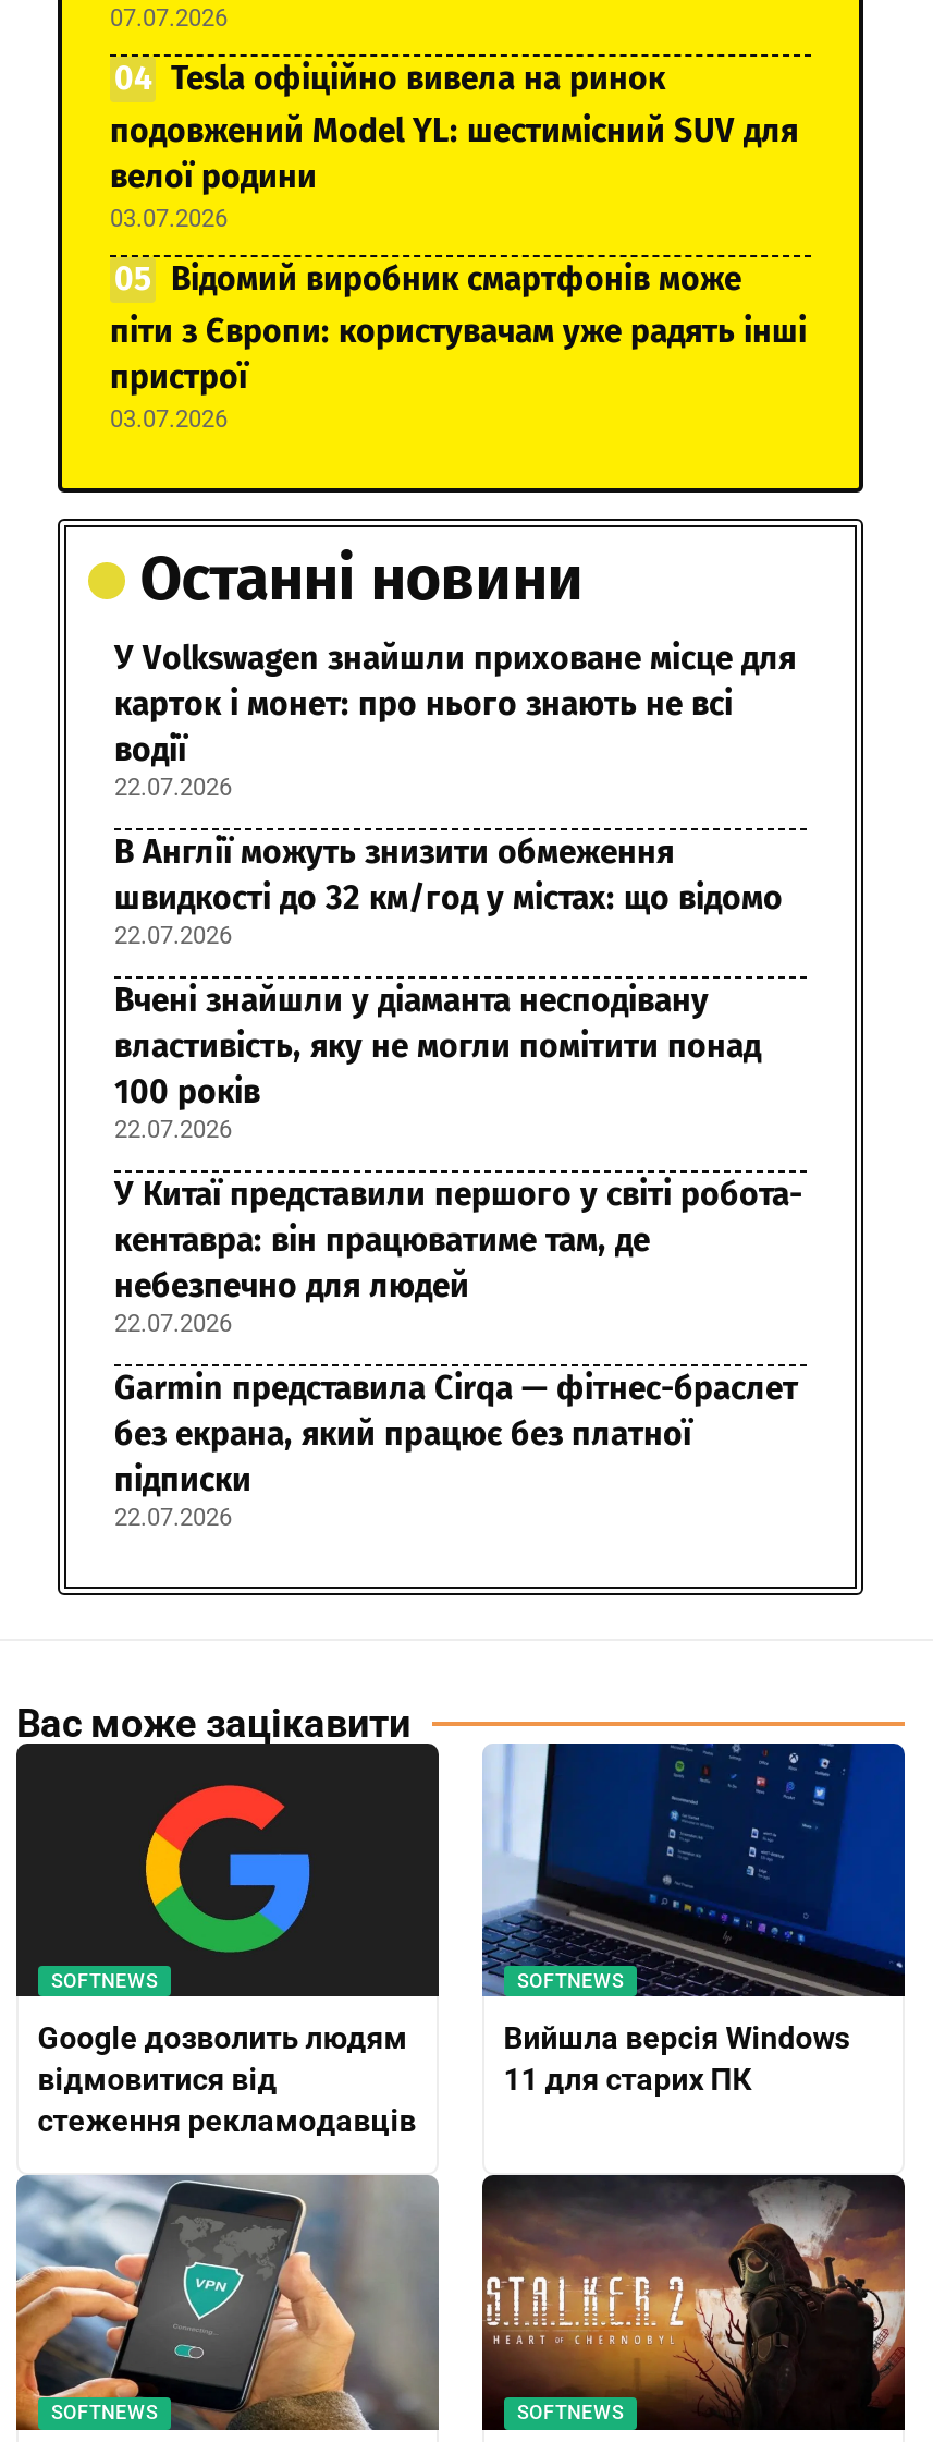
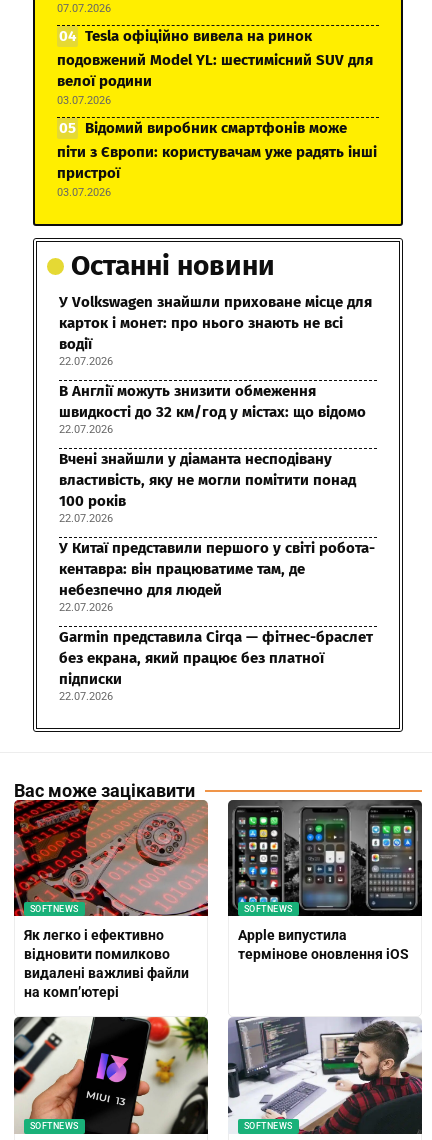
[14,1741,441,2139] [image] | Google дозволить людям | відмовитися від | стеження рекламодавців -> [13,799,209,1000] [image] | Як легко і ефективно | відновити помилково | видалені важливі файли | на комп’ютері
[480,1741,907,2097] [image] | Вийшла версія Windows | 11 для старих ПК -> [227,799,423,962] [image] | Apple випустила | термінове оновлення iOS
[14,2173,439,2432] [image] -> [13,1016,208,1134] [image]
[480,2173,907,2432] [image] -> [228,1016,422,1135] [image]

